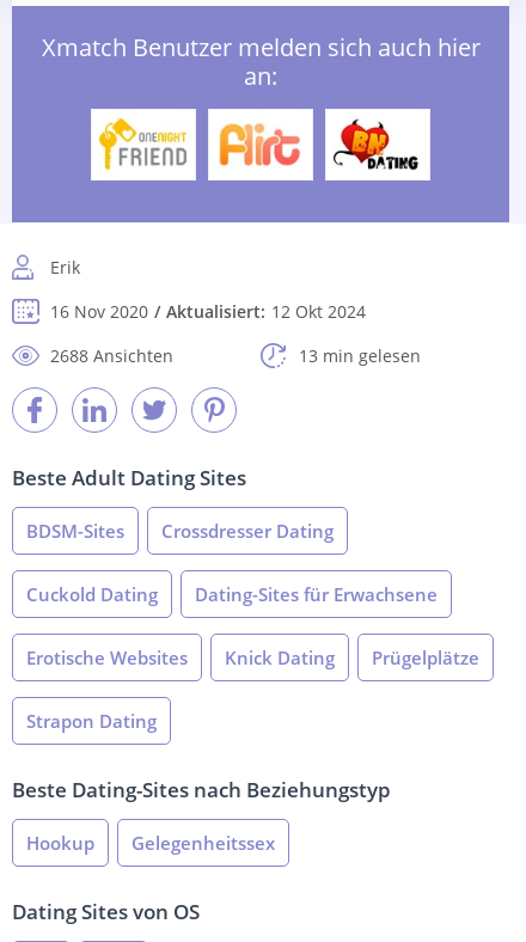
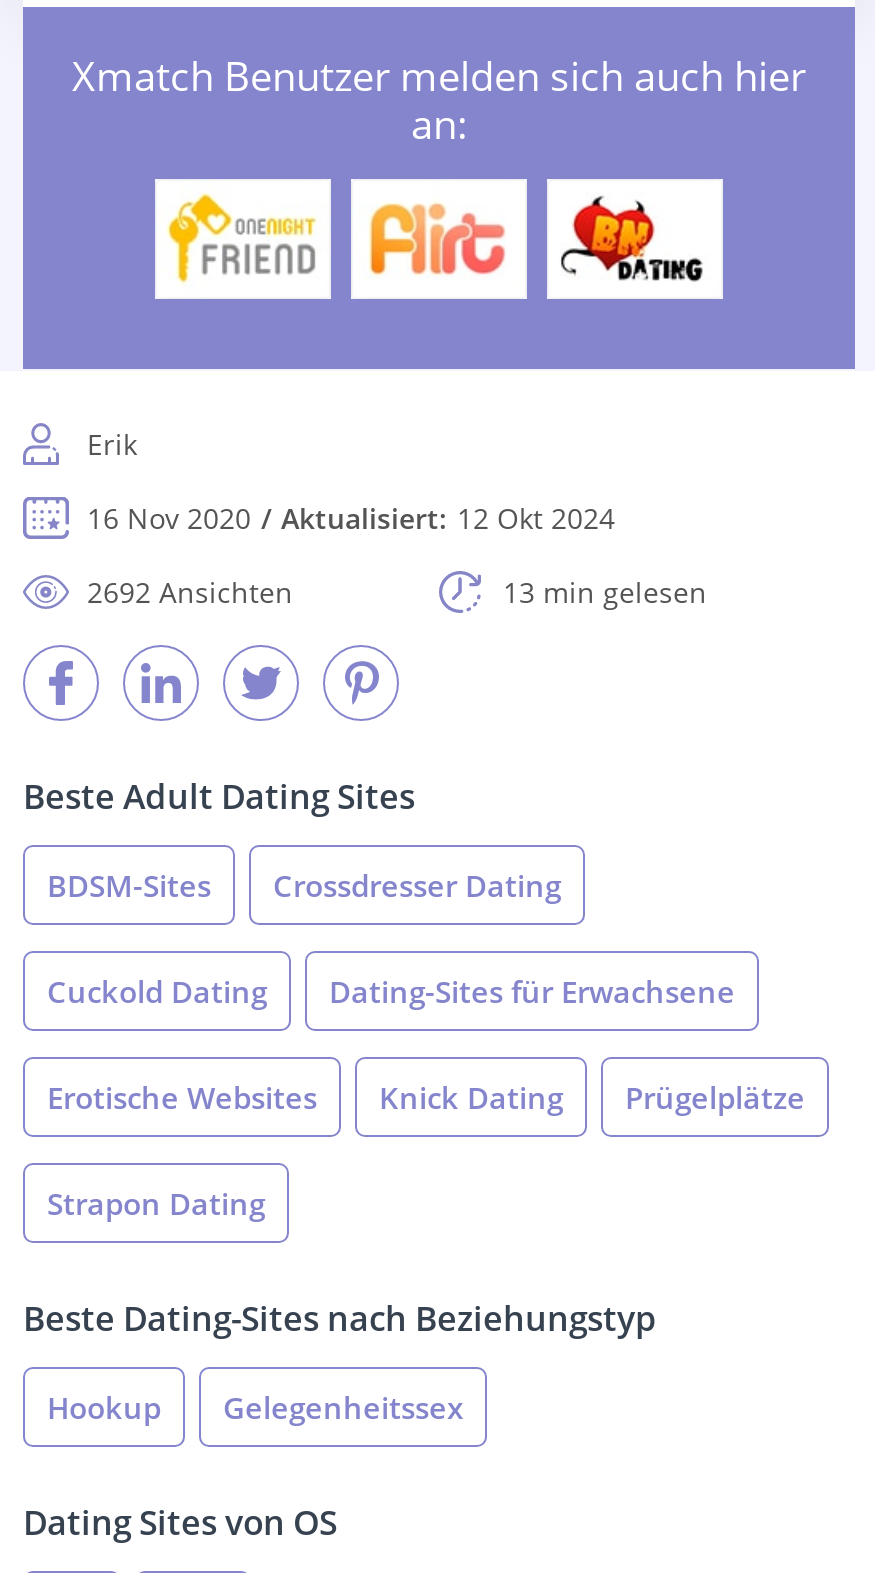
[50,345,173,367] 2688 Ansichten -> [87,573,293,611] 2692 Ansichten

